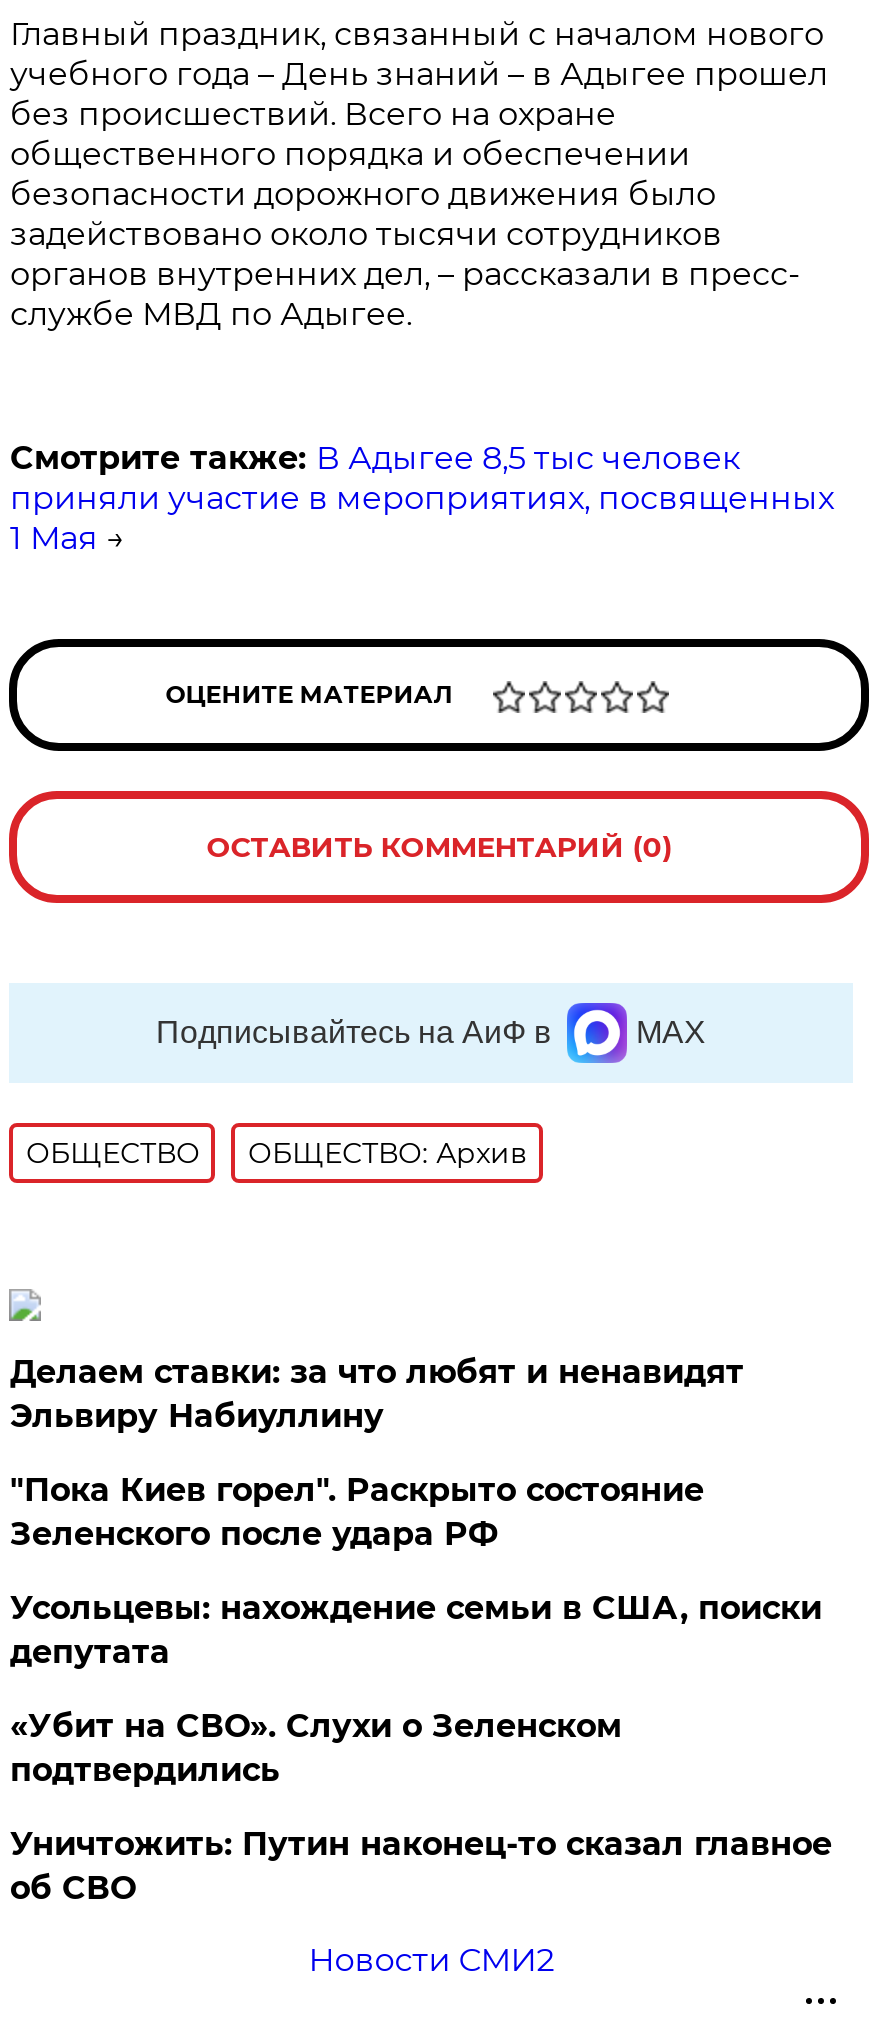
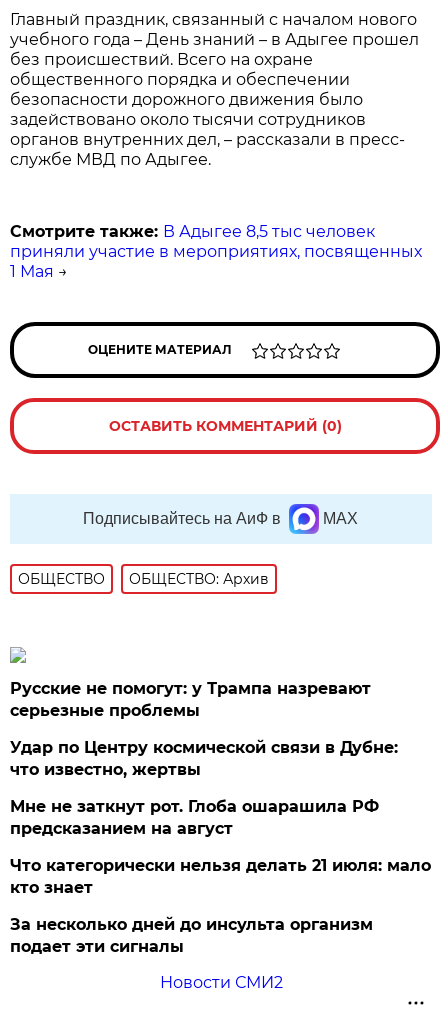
[10,1353,744,1435] Делаем ставки: за что любят и ненавидят | Эльвиру Набиуллину -> [10,679,371,720] Русские не помогут: у Трампа назревают | серьезные проблемы
[10,1471,704,1553] "Пока Киев горел". Раскрыто состояние | Зеленского после удара РФ -> [10,738,398,779] Удар по Центру космической связи в Дубне: | что известно, жертвы
[10,1589,822,1671] Усольцевы: нахождение семьи в США, поиски | депутата -> [10,797,379,838] Мне не заткнут рот. Глоба ошарашила РФ | предсказанием на август
[10,1707,622,1789] «Убит на СВО». Слухи о Зеленском | подтвердились -> [10,856,431,897] Что категорически нельзя делать 21 июля: мало | кто знает
[10,1825,832,1907] Уничтожить: Путин наконец-то сказал главное | об СВО -> [10,915,373,956] За несколько дней до инсульта организм | подает эти сигналы

